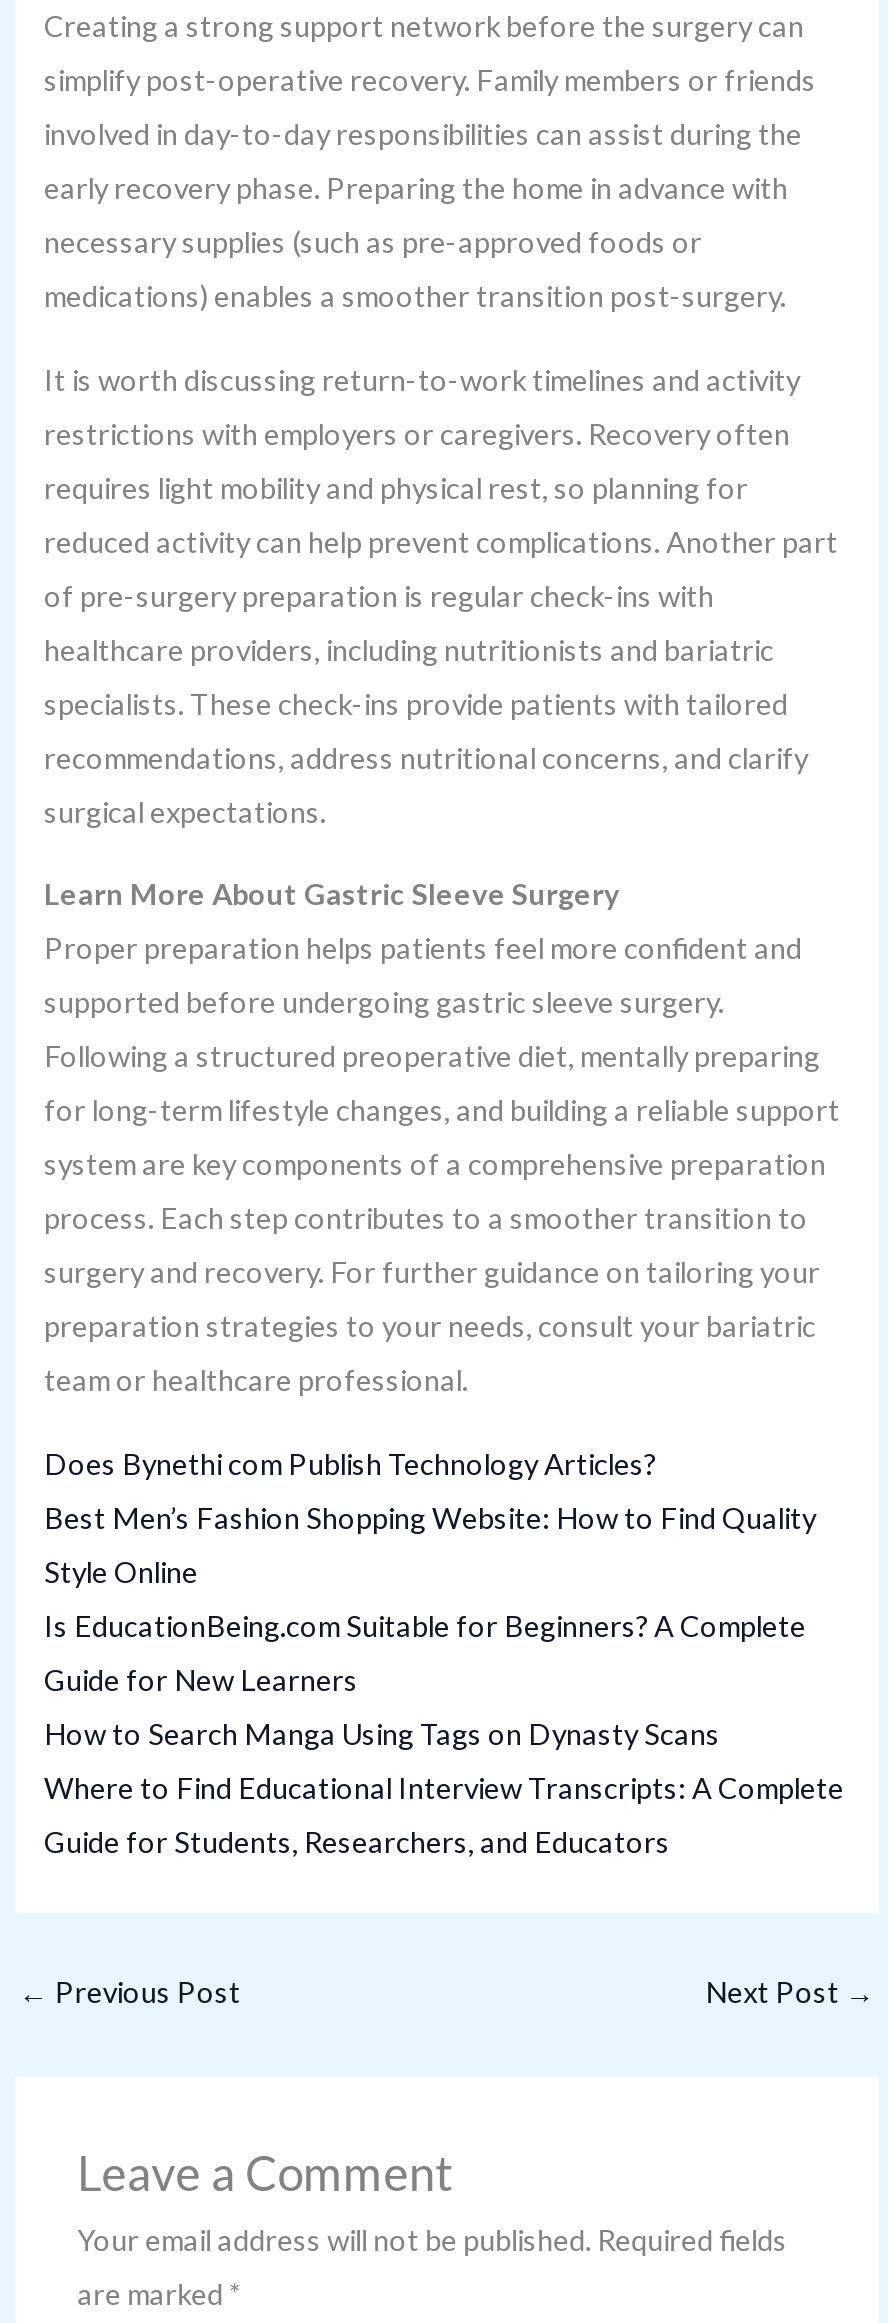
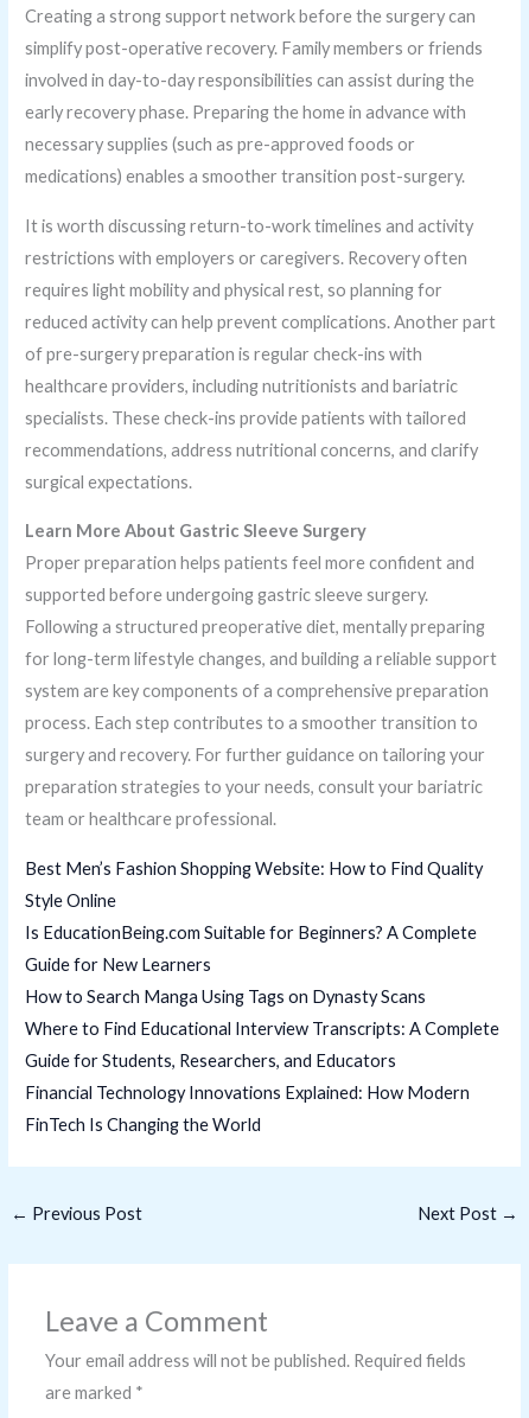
[44,1447,656,1481] Does Bynethi com Publish Technology Articles? -> none
moved [44,1501,844,1859] -> [26,858,500,1071]: Best Men’s Fashion Shopping Website: How to Find Quality | Style Online | Is EducationBeing.com Suitable for Beginners? A Complete | Guide for New Learners | How to Search Manga Using Tags on Dynasty Scans | Where to Find Educational Interview Transcripts: A Complete | Guide for Students, Researchers, and Educators
none -> [26,1082,470,1135] Financial Technology Innovations Explained: How Modern | FinTech Is Changing the World

